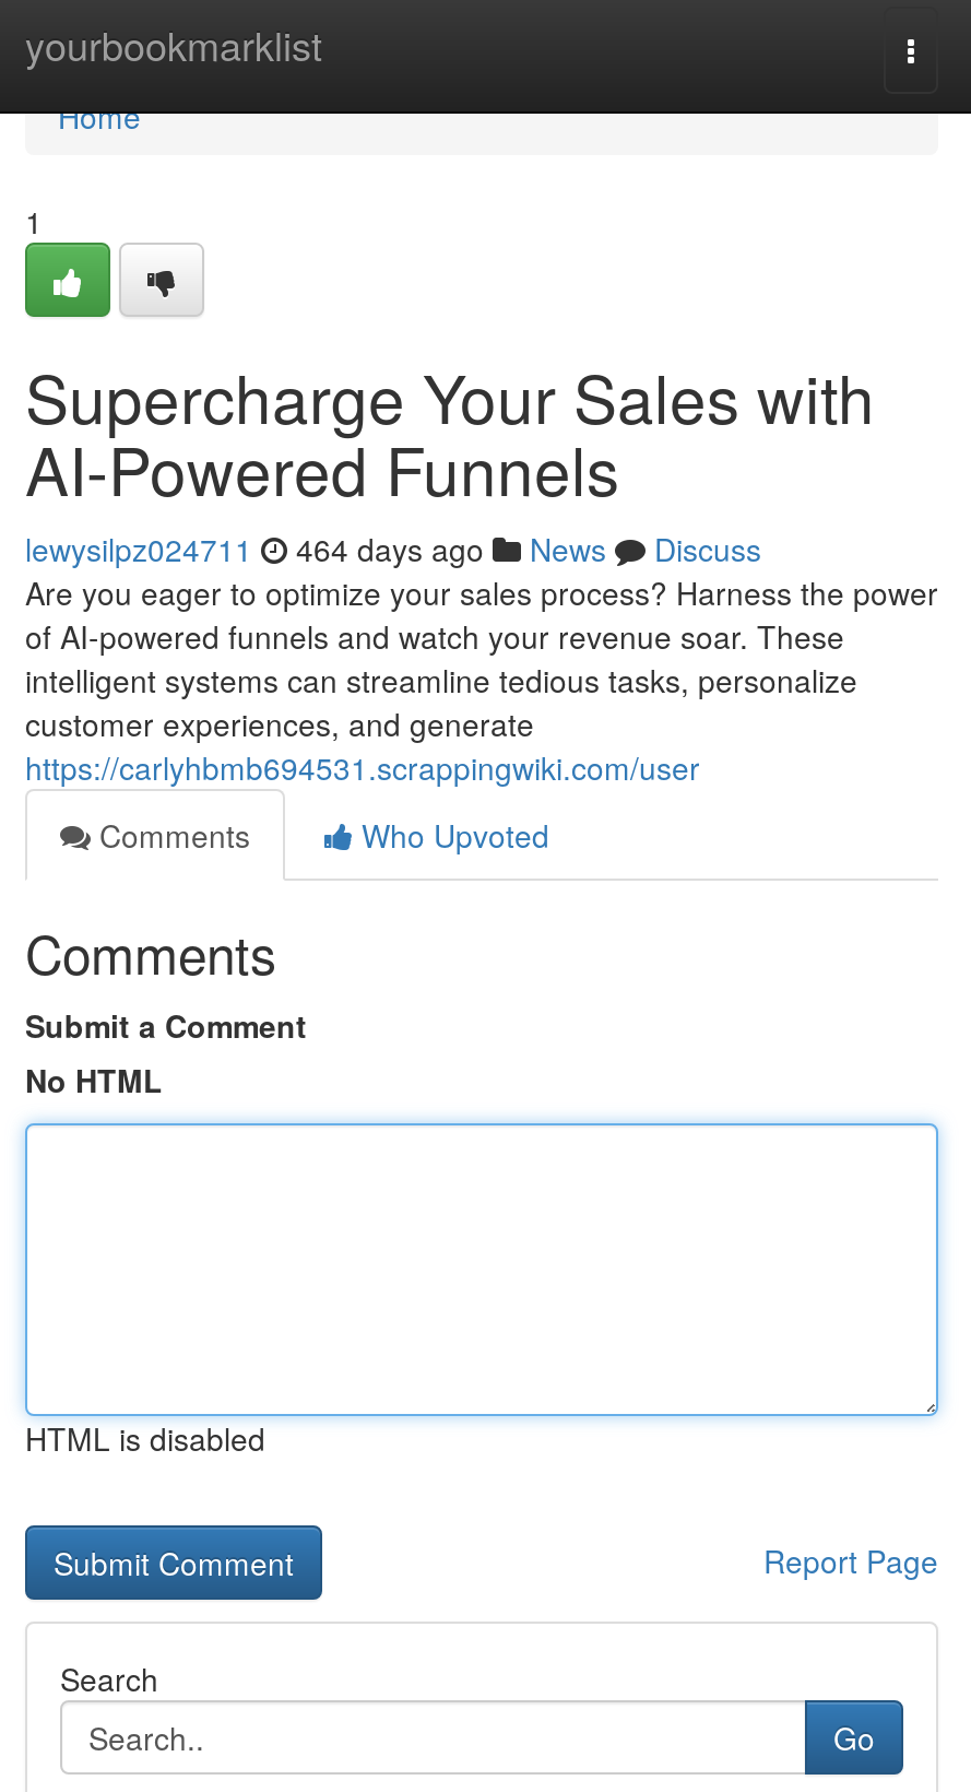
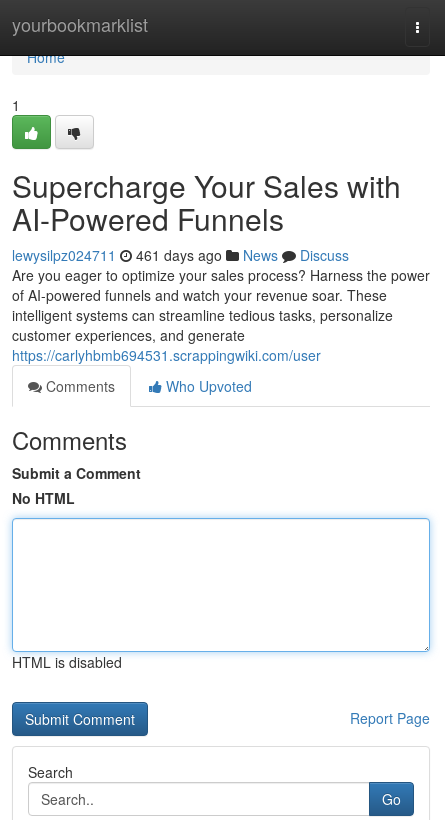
[25,527,761,570] lewysilpz024711 464 days ago News Discuss -> [12,245,349,265] lewysilpz024711 461 days ago News Discuss

